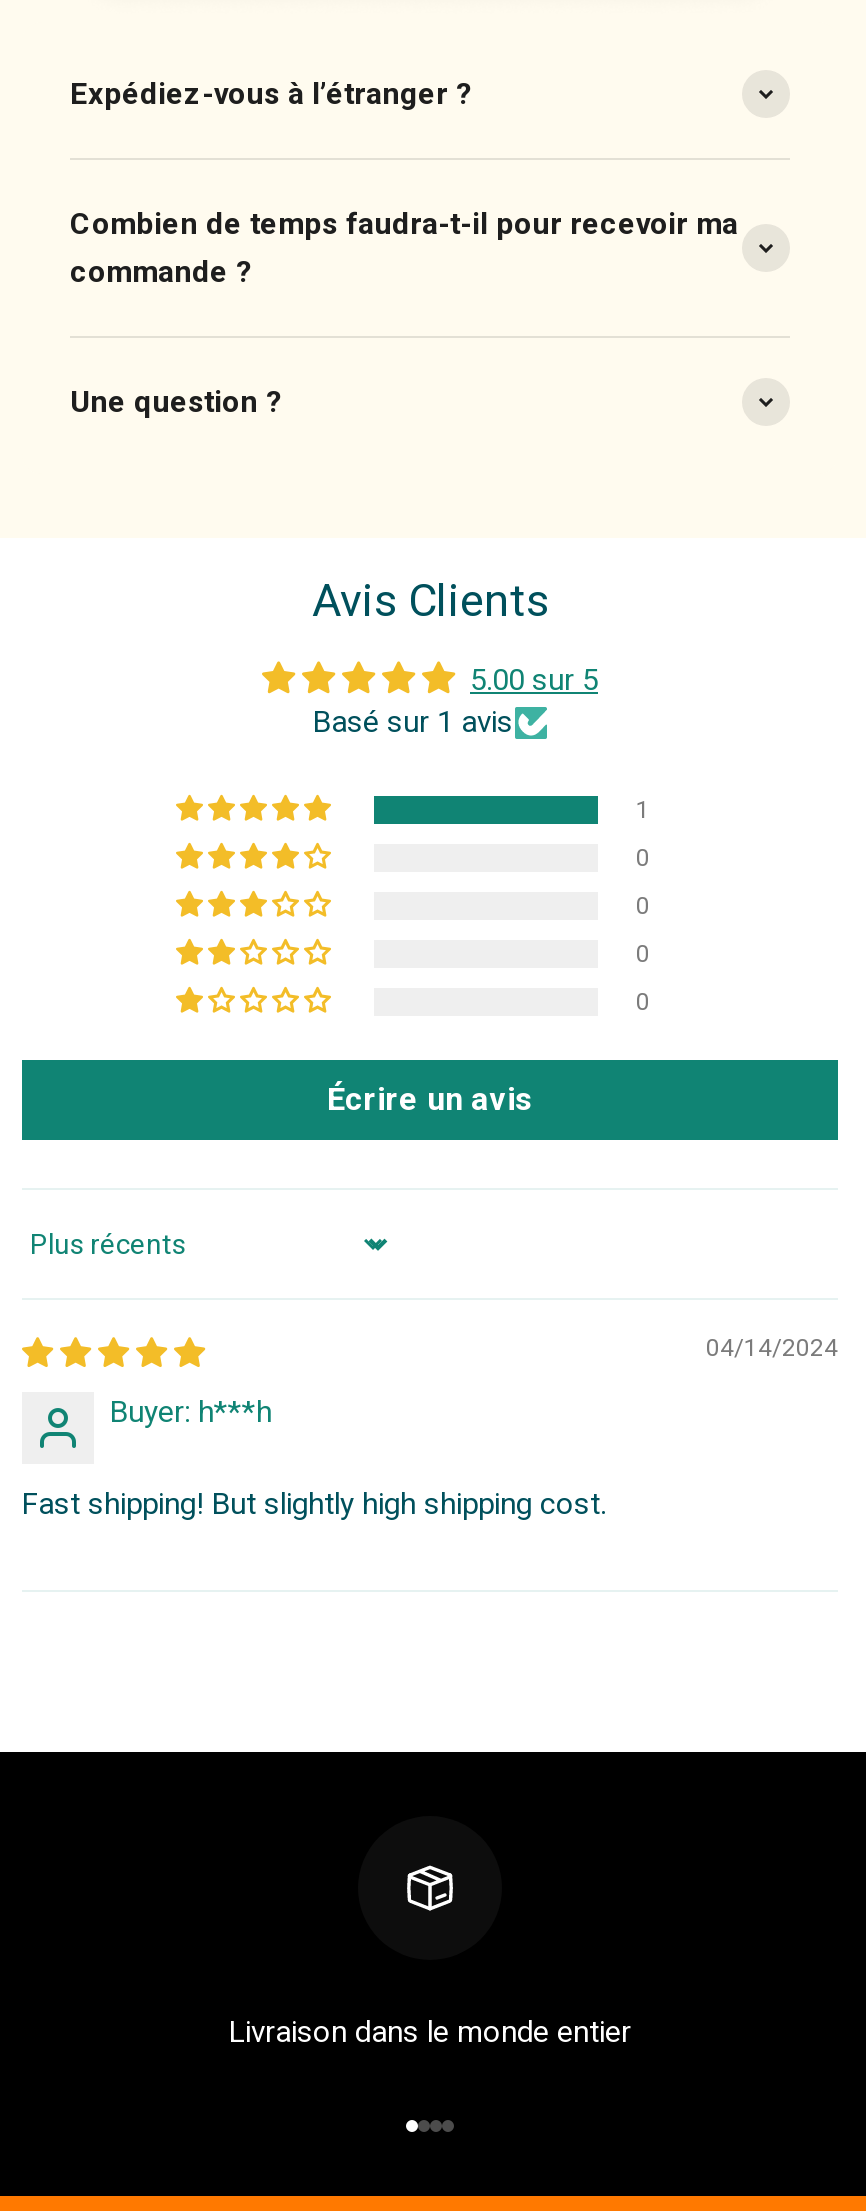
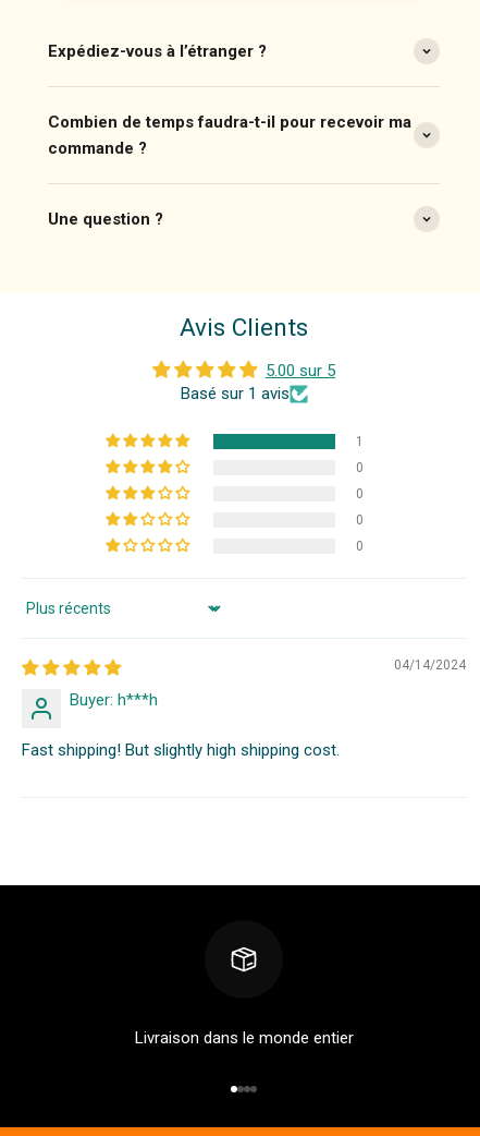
[327,1080,533,1118] Écrire un avis -> none

